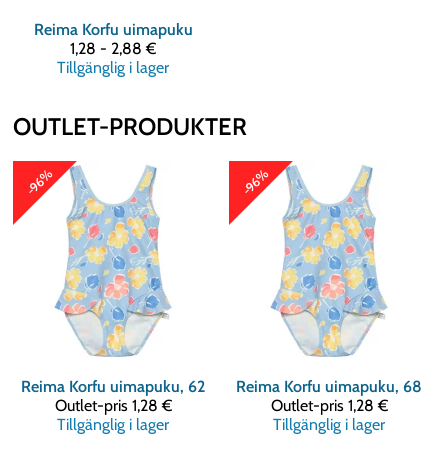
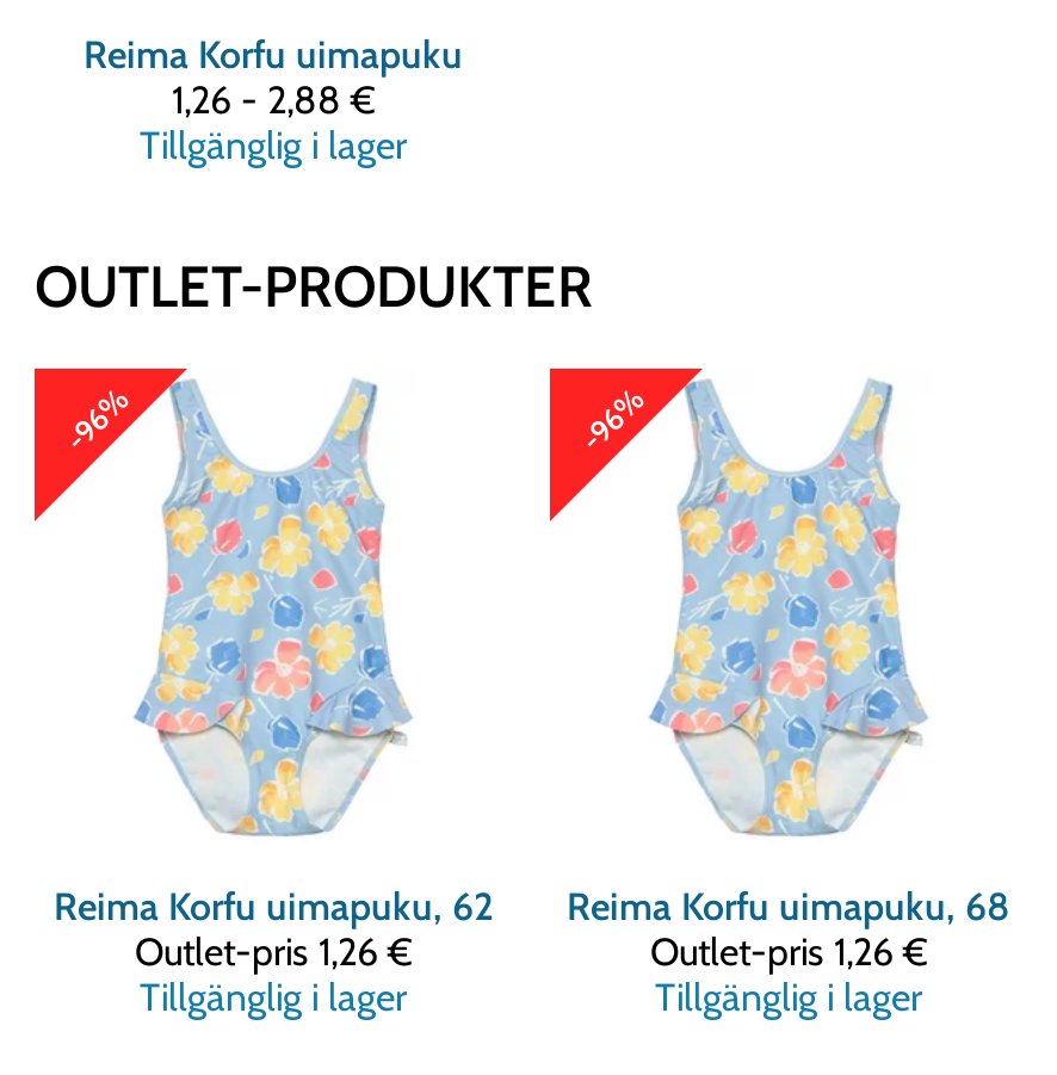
[70,39,156,58] 1,28 - 2,88 € -> [172,79,375,124] 1,26 - 2,88 €
[54,396,171,415] Outlet-pris 1,28 € -> [135,930,412,975] Outlet-pris 1,26 €
[270,396,387,415] Outlet-pris 1,28 € -> [650,930,927,975] Outlet-pris 1,26 €

